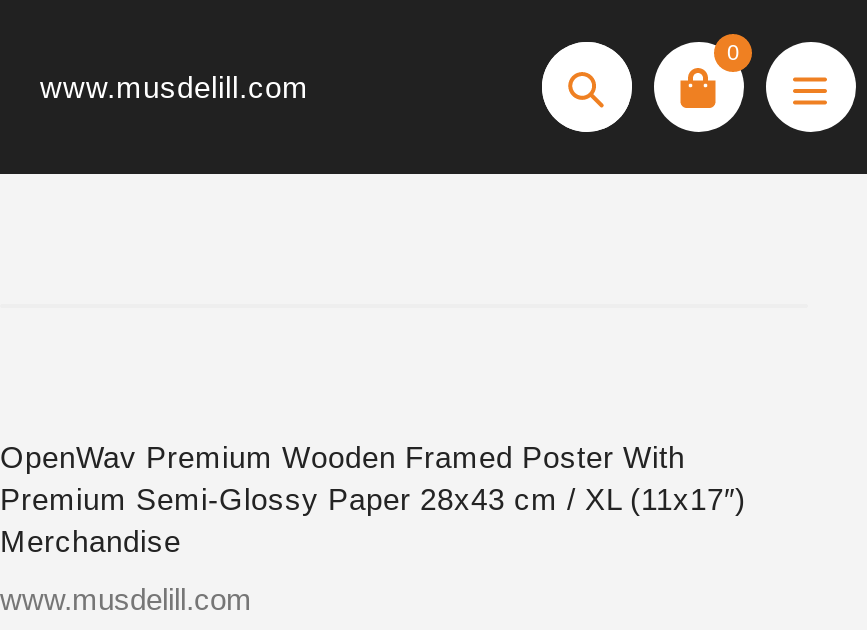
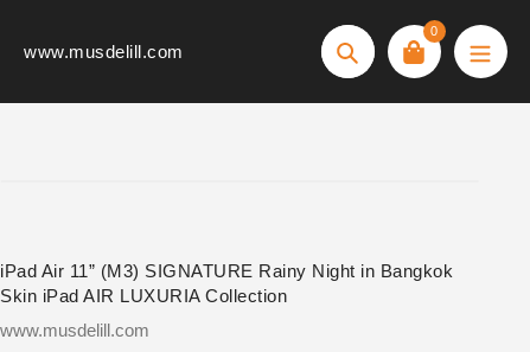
[0,440,746,558] OpenWav Premium Wooden Framed Poster With | Premium Semi-Glossy Paper 28x43 cm / XL (11x17″) | Merchandise -> [0,261,453,306] iPad Air 11” (M3) SIGNATURE Rainy Night in Bangkok | Skin iPad AIR LUXURIA Collection

